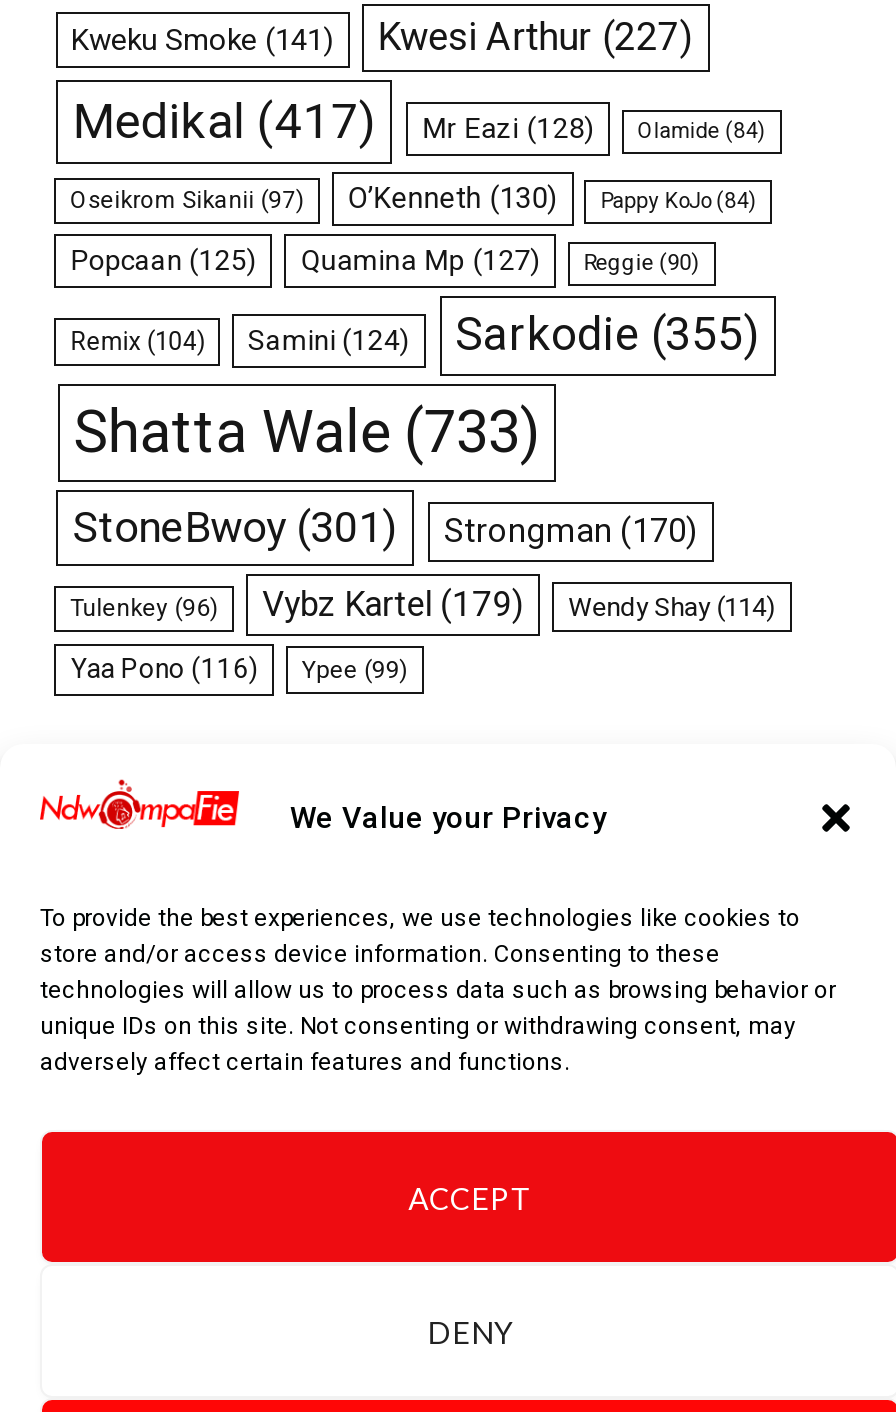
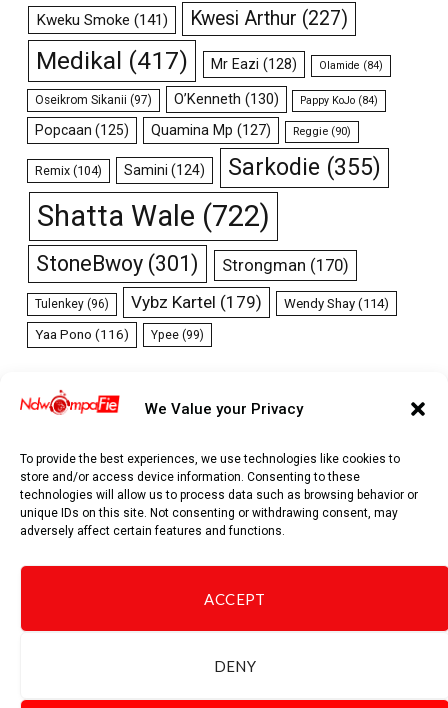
[74,399,540,467] Shatta Wale (733) -> [37,199,270,233] Shatta Wale (722)

